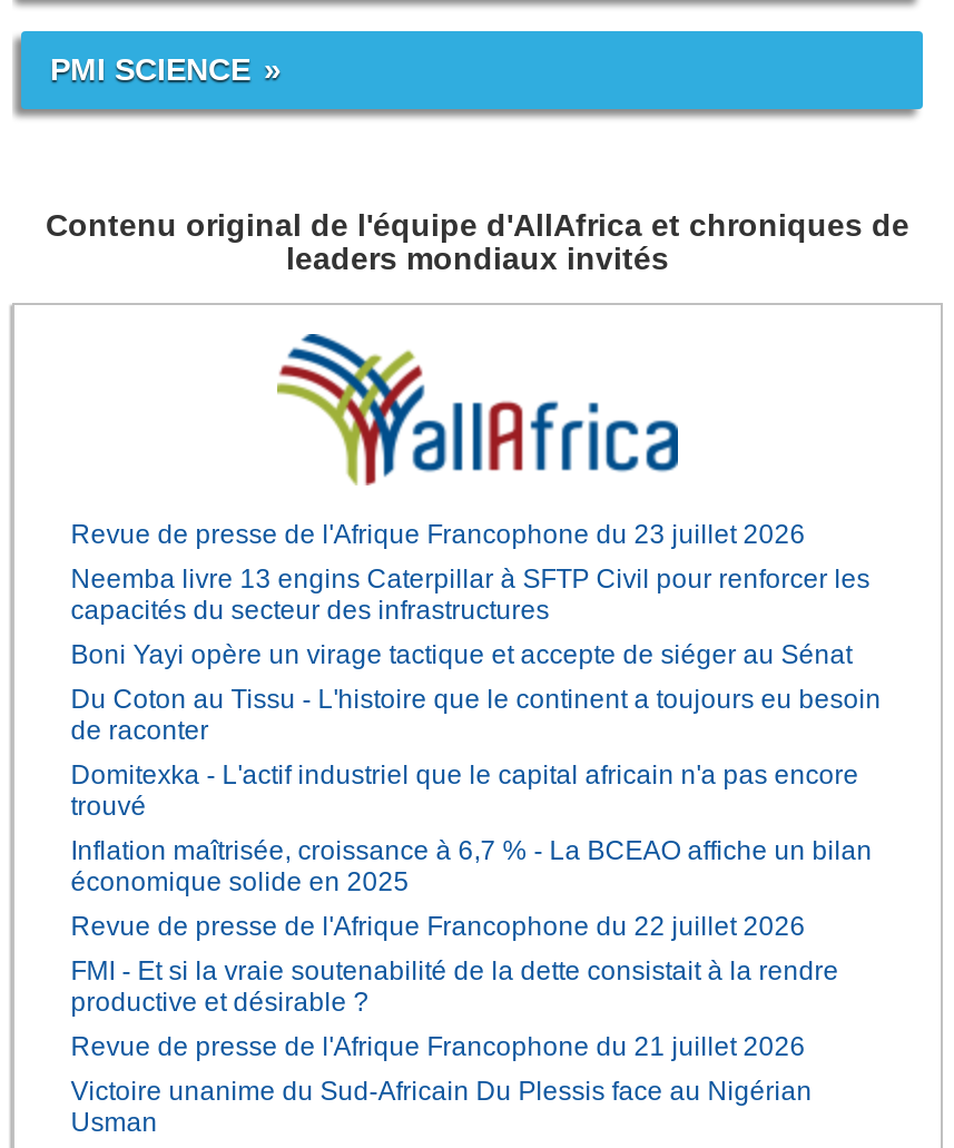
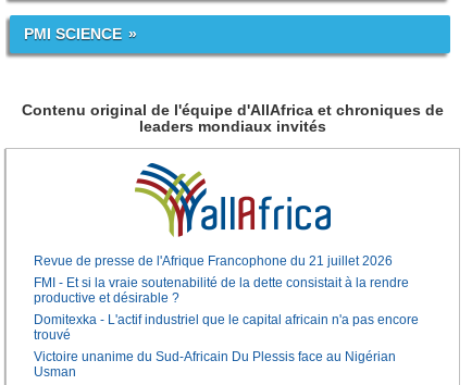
[71,519,881,942] Revue de presse de l'Afrique Francophone du 23 juillet 2026 | Neemba livre 13 engins Caterpillar à SFTP Civil pour renforcer les | capacités du secteur des infrastructures | Boni Yayi opère un virage tactique et accepte de siéger au Sénat | Du Coton au Tissu - L'histoire que le continent a toujours eu besoin | de raconter | Inflation maîtrisée, croissance à 6,7 % - La BCEAO affiche un bilan | économique solide en 2025 | Revue de presse de l'Afrique Francophone du 22 juillet 2026 -> none
moved [71,759,859,822] -> [34,312,419,343]: Domitexka - L'actif industriel que le capital africain n'a pas encore | trouvé
moved [71,1031,806,1062] -> [34,253,393,269]: Revue de presse de l'Afrique Francophone du 21 juillet 2026

